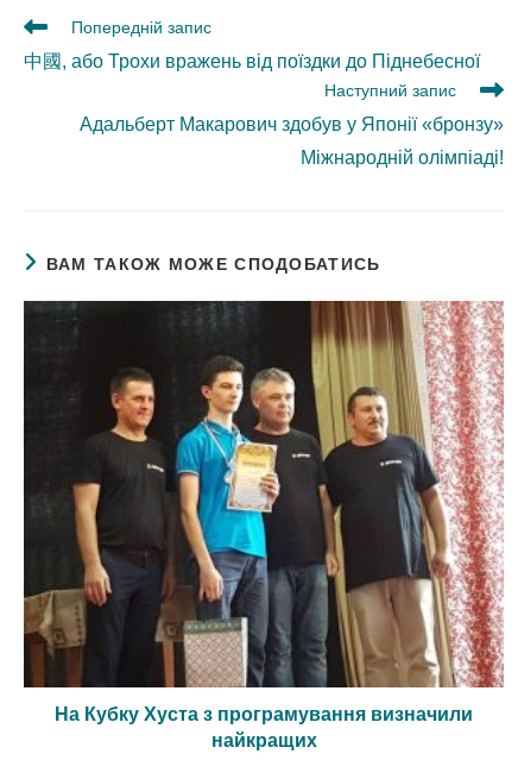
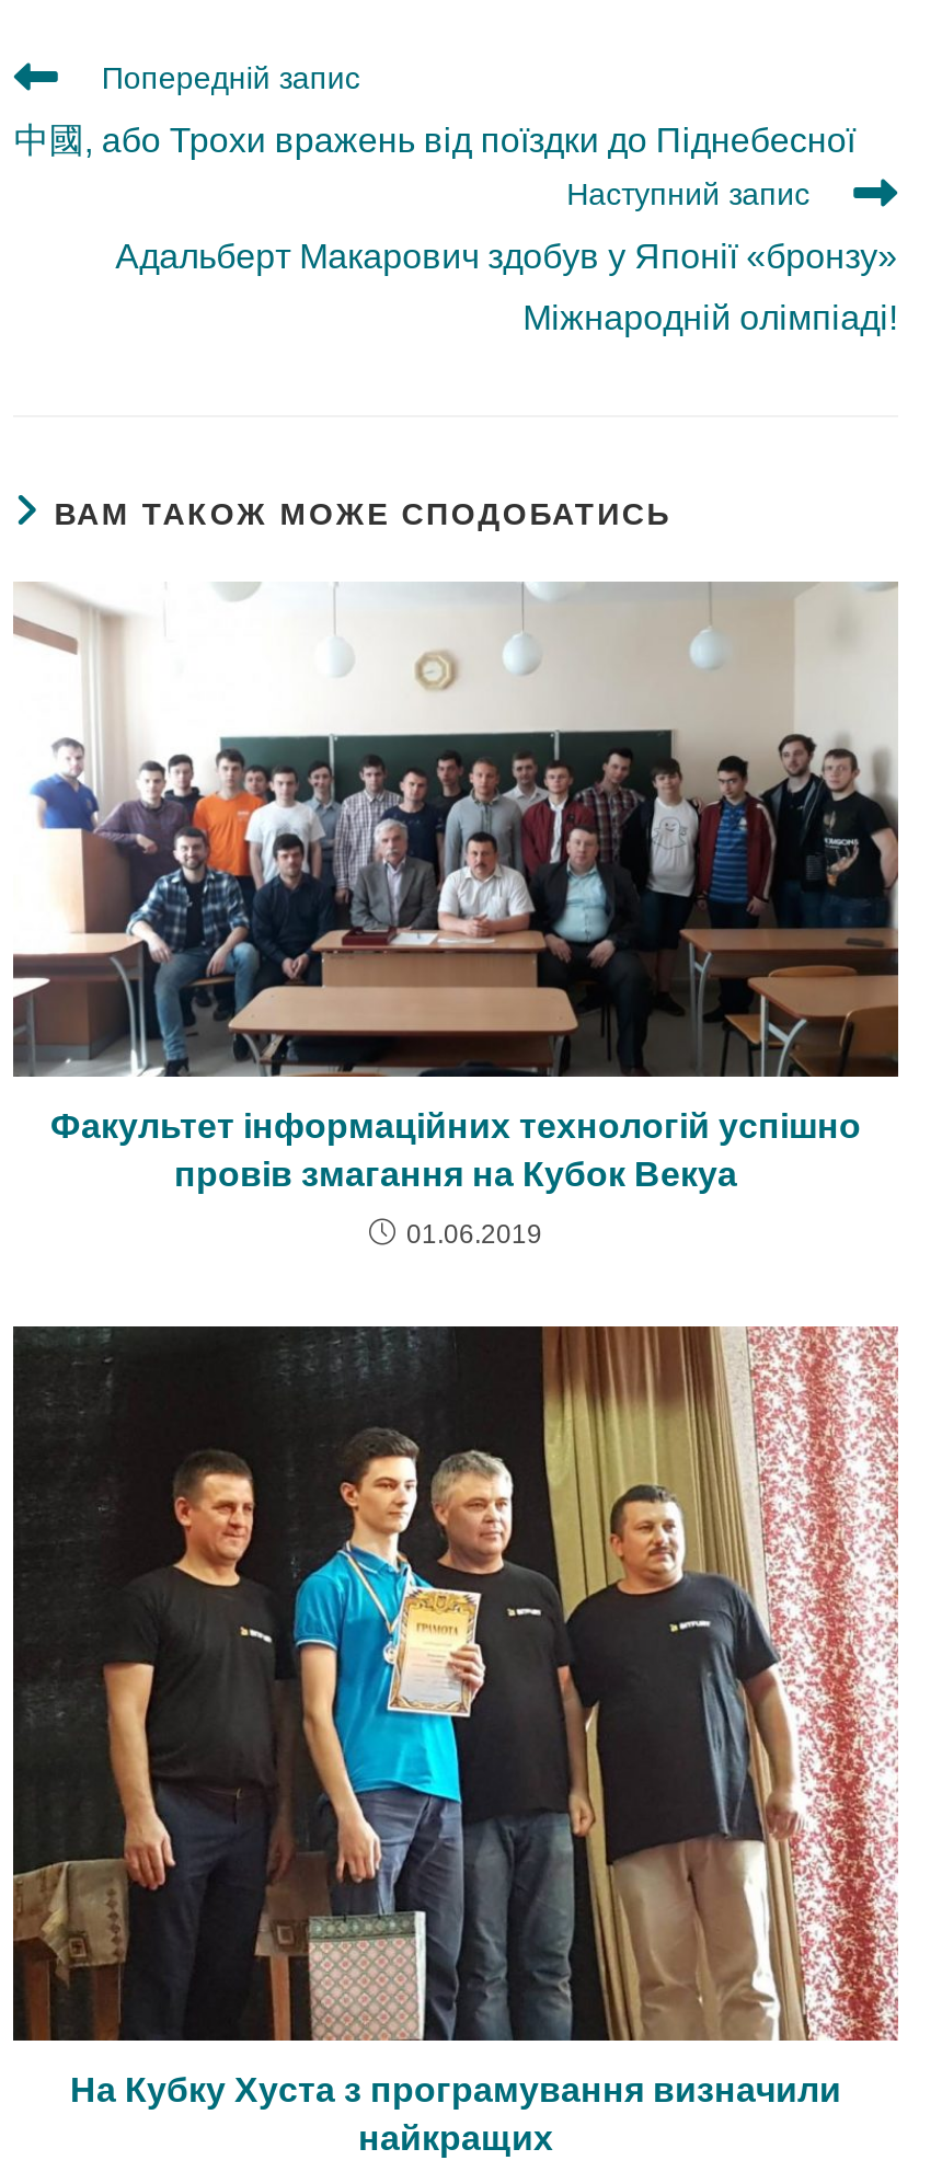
none -> [11,582,900,1250] [image] | Факультет інформаційних технологій успішно | провів змагання на Кубок Векуа | 01.06.2019

